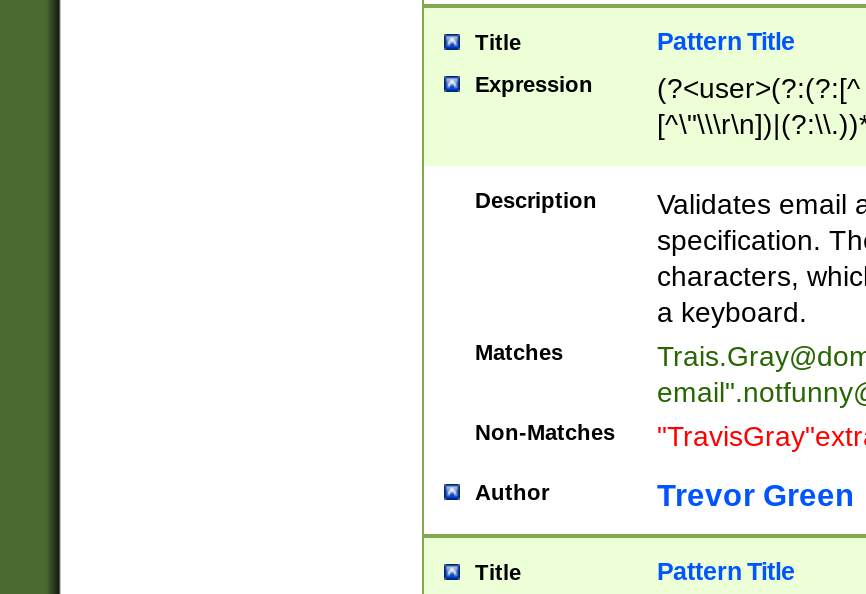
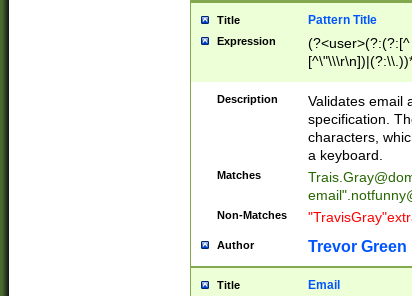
[657,558,795,586] Pattern Title -> [307,278,339,292] Email

